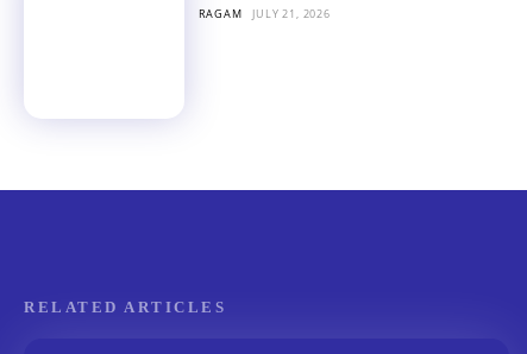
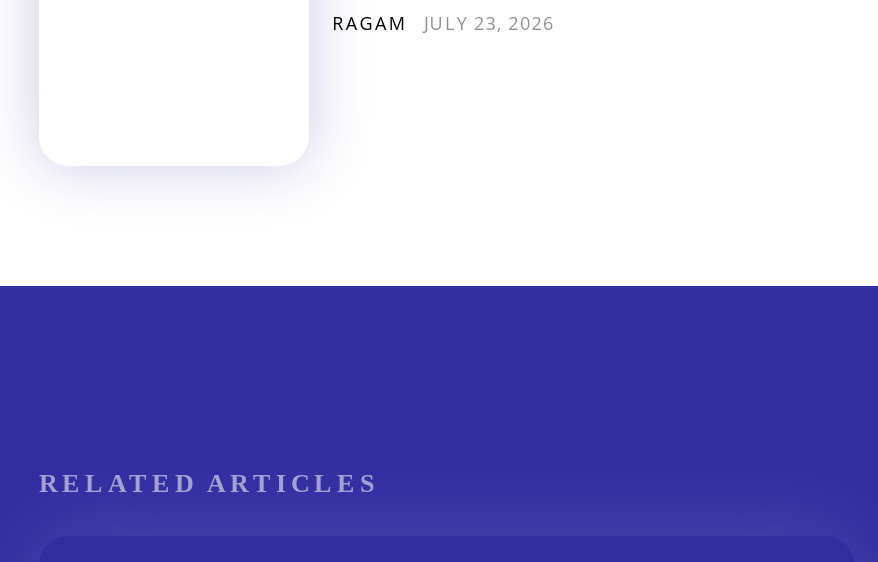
[198,6,330,21] RAGAM JULY 21, 2026 -> [332,10,555,36] RAGAM JULY 23, 2026

